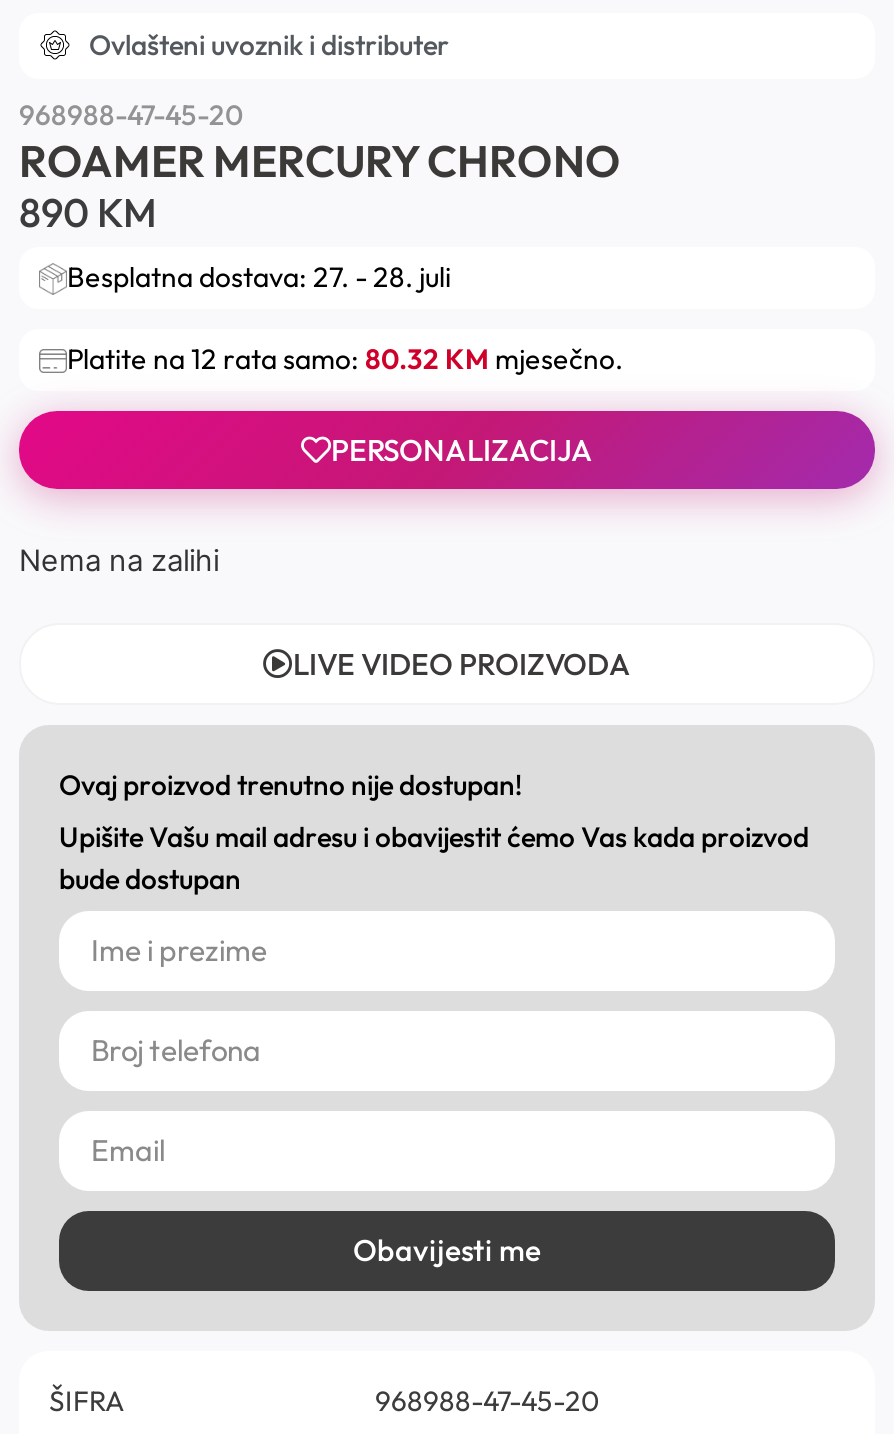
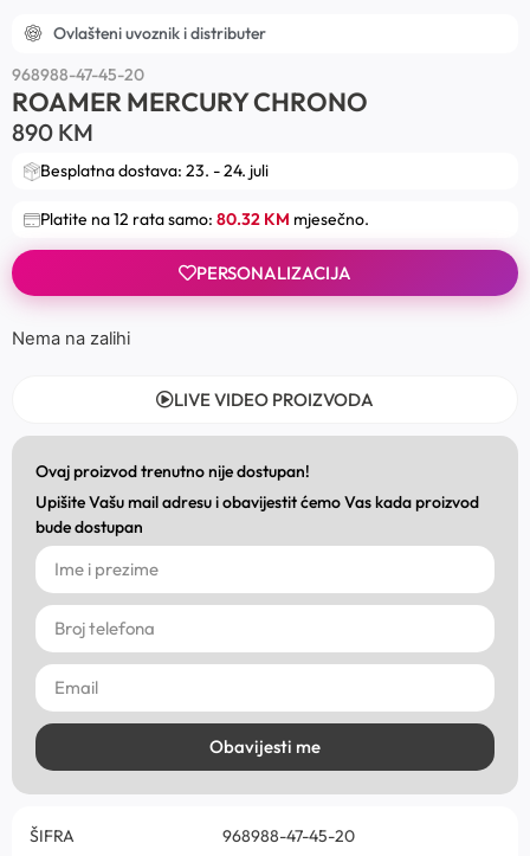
[67,260,451,296] Besplatna dostava: 27. - 28. juli -> [40,160,269,182] Besplatna dostava: 23. - 24. juli

